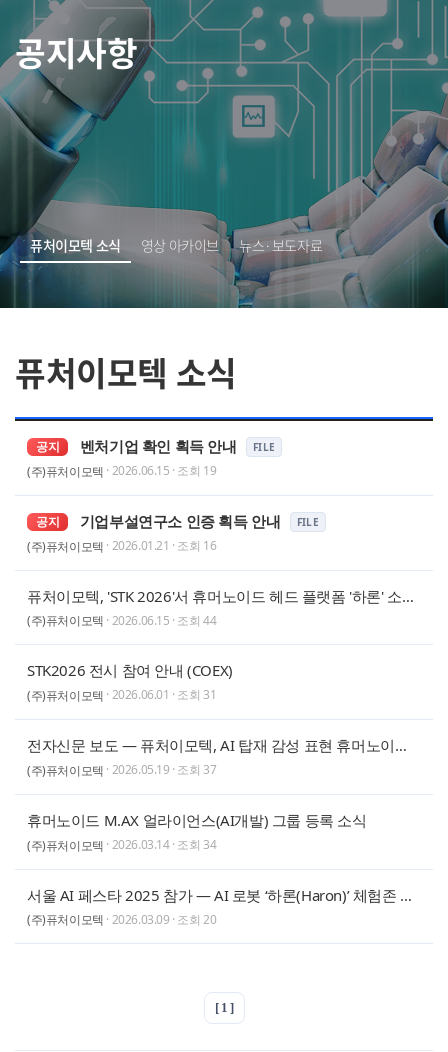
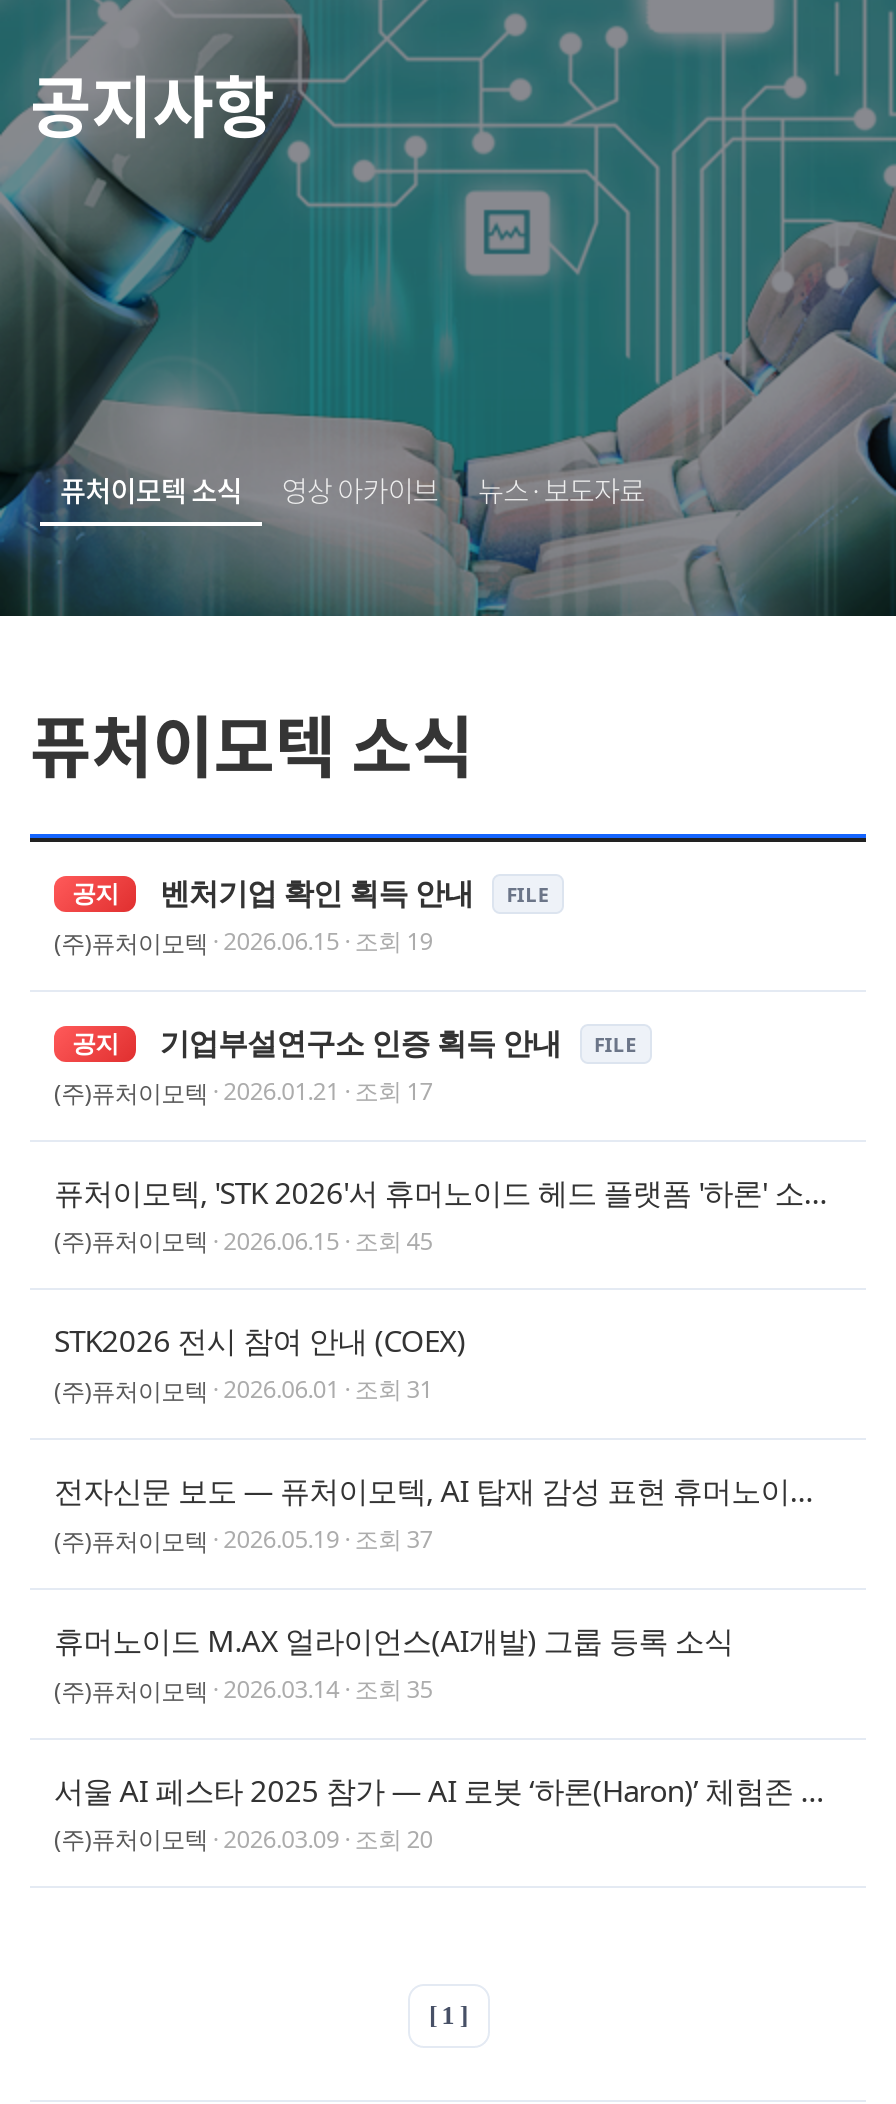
[27,537,216,555] (주)퓨처이모텍 · 2026.01.21 · 조회 16 -> [54,1074,433,1109] (주)퓨처이모텍 · 2026.01.21 · 조회 17
[27,612,216,629] (주)퓨처이모텍 · 2026.06.15 · 조회 44 -> [54,1223,433,1259] (주)퓨처이모텍 · 2026.06.15 · 조회 45
[27,836,216,854] (주)퓨처이모텍 · 2026.03.14 · 조회 34 -> [54,1672,433,1707] (주)퓨처이모텍 · 2026.03.14 · 조회 35

